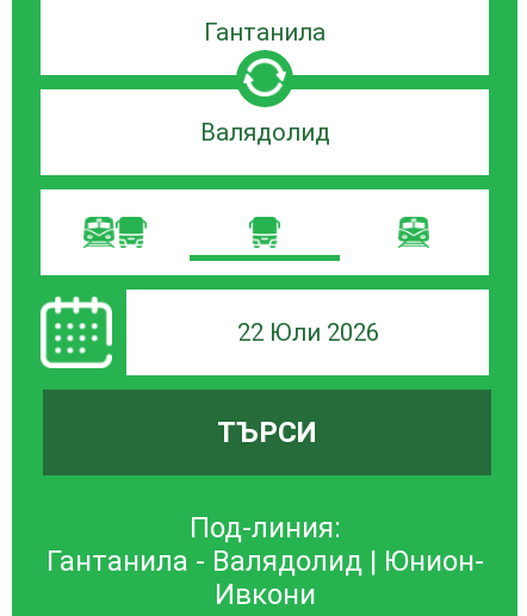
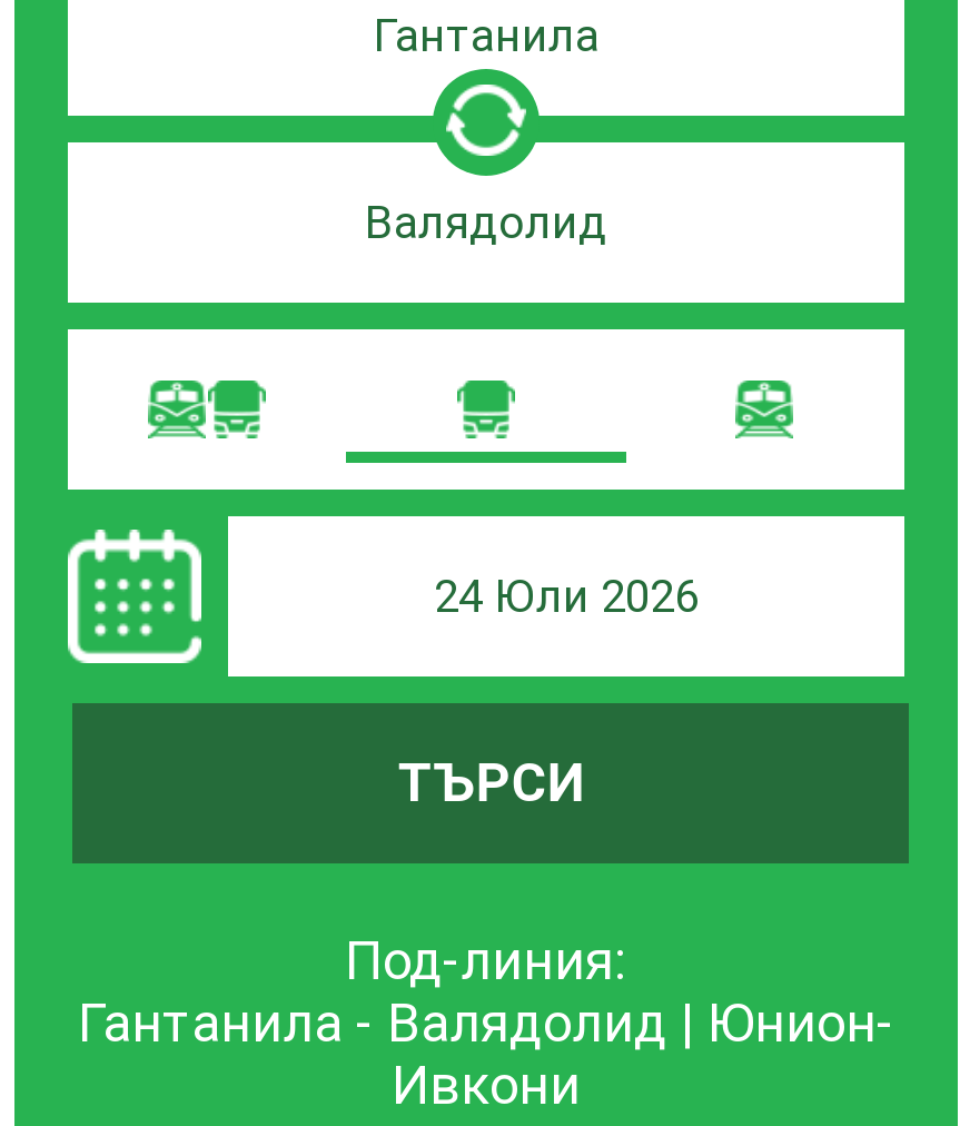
[237,318,379,347] 22 Юли 2026 -> [434,570,699,623] 24 Юли 2026

